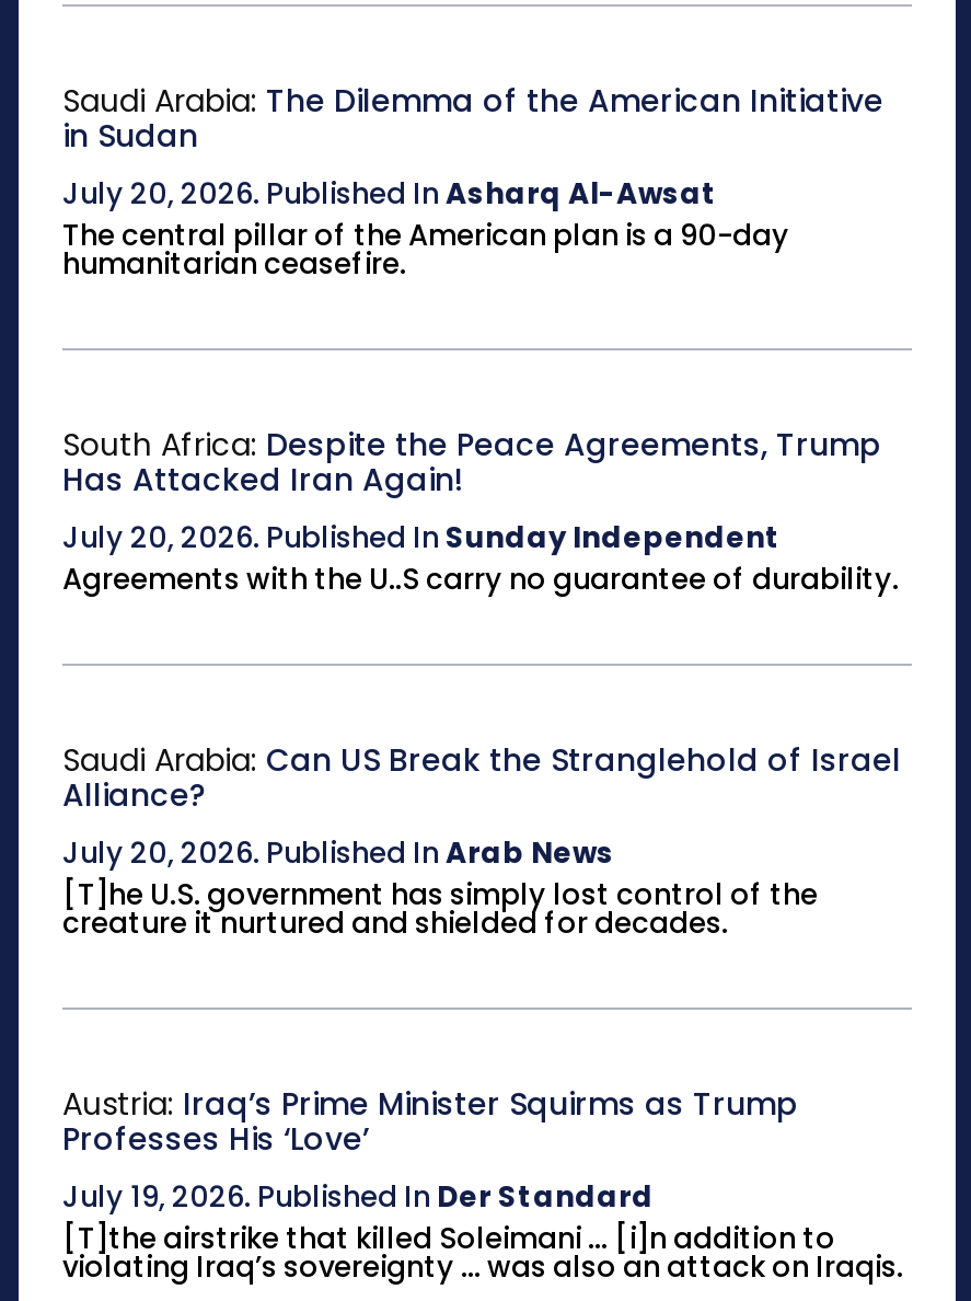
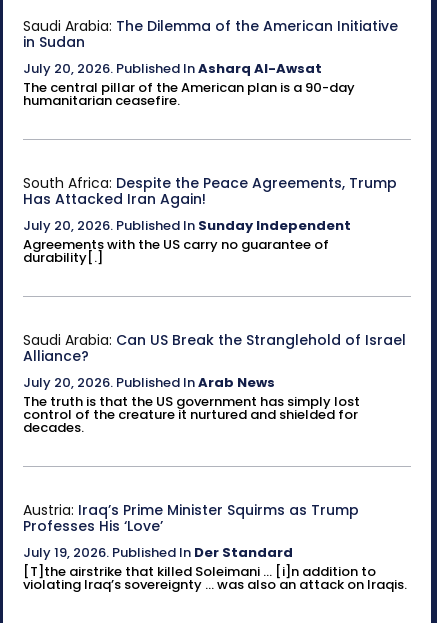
[62,559,899,600] Agreements with the U..S carry no guarantee of durability. -> [23,235,329,267] Agreements with the US carry no guarantee of | durability[.]
[62,874,818,944] [T]he U.S. government has simply lost control of the | creature it nurtured and shielded for decades. -> [23,392,360,437] The truth is that the US government has simply lost | control of the creature it nurtured and shielded for | decades.

